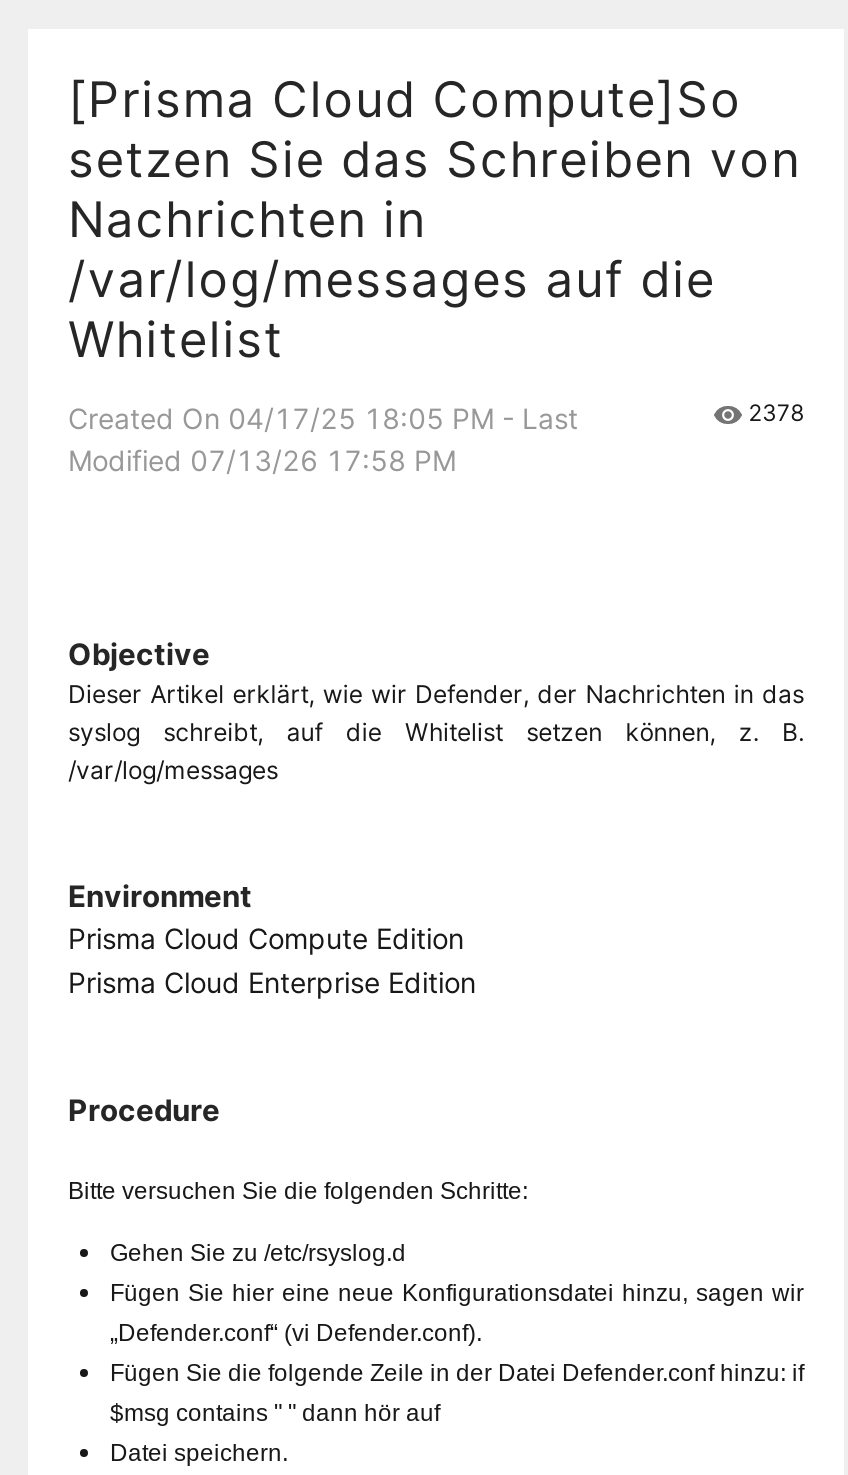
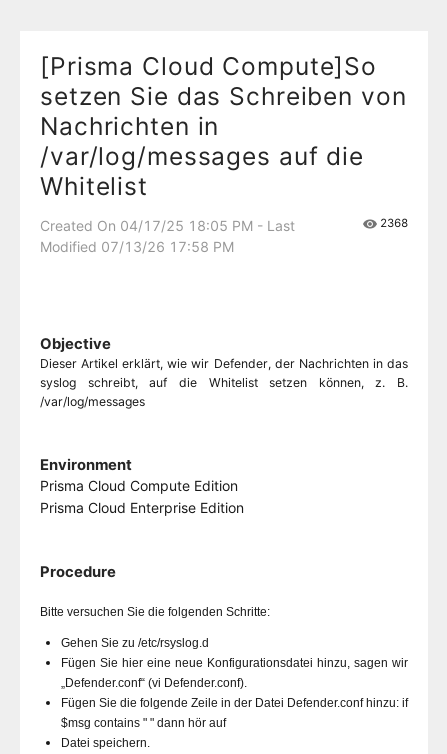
[748,399,804,427] 2378 -> [380,216,408,230] 2368

